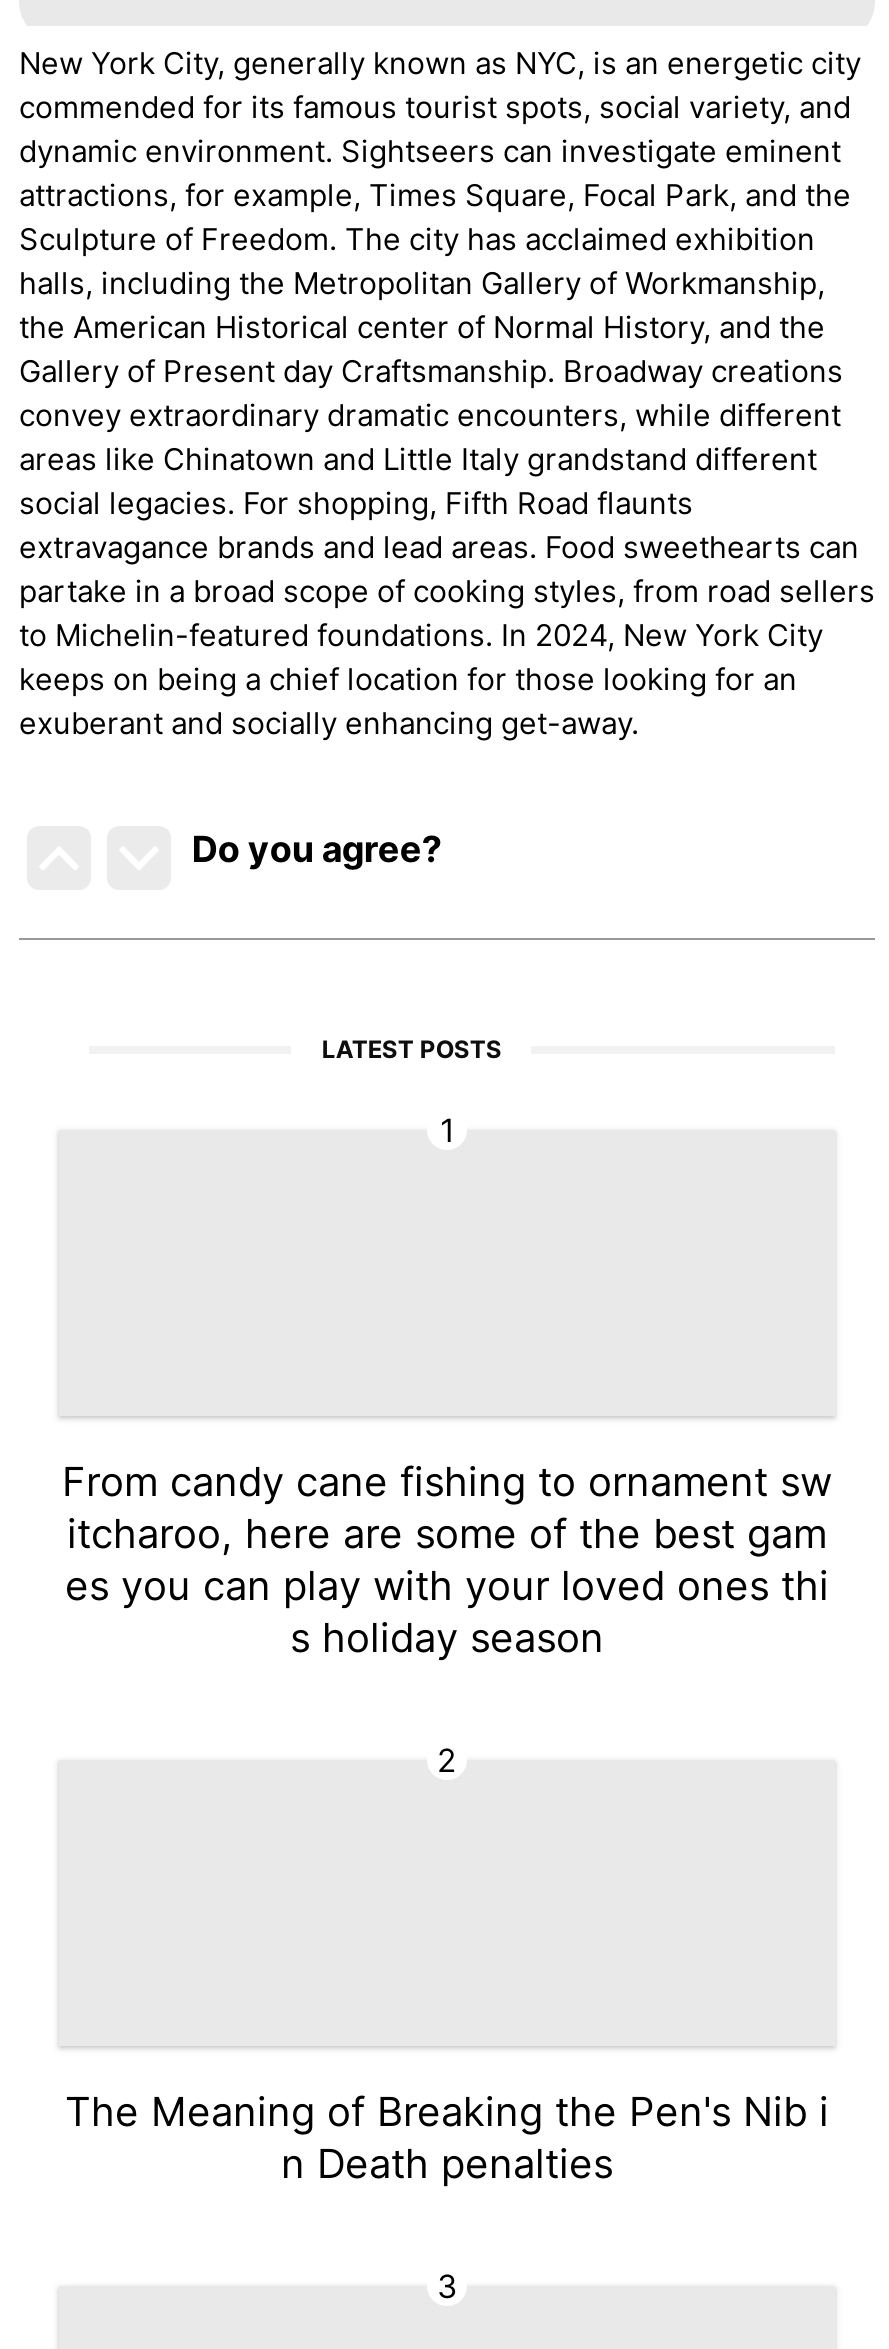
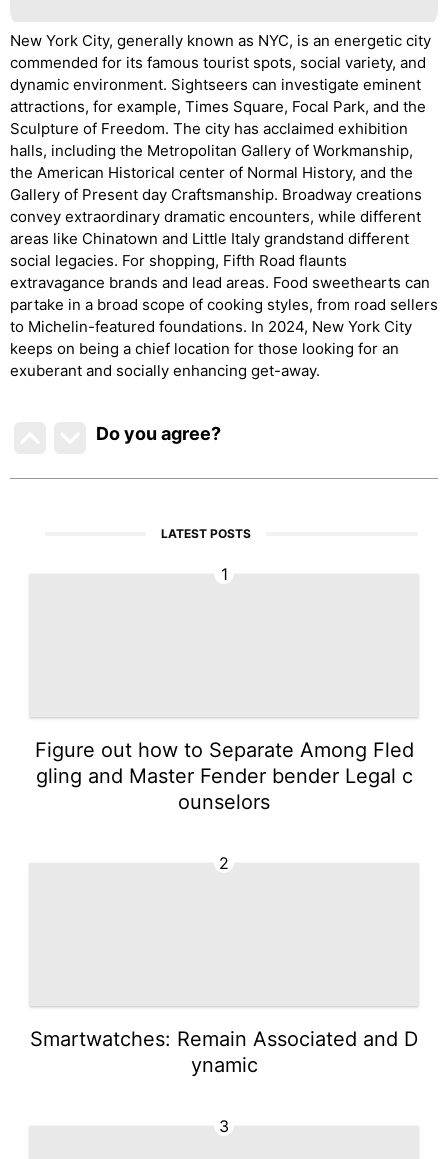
[62,1458,832,1662] From candy cane fishing to ornament sw | itcharoo, here are some of the best gam | es you can play with your loved ones thi | s holiday season -> [34,738,413,814] Figure out how to Separate Among Fled | gling and Master Fender bender Legal c | ounselors
[65,2088,829,2188] The Meaning of Breaking the Pen's Nib i | n Death penalties -> [30,1027,418,1077] Smartwatches: Remain Associated and D | ynamic

